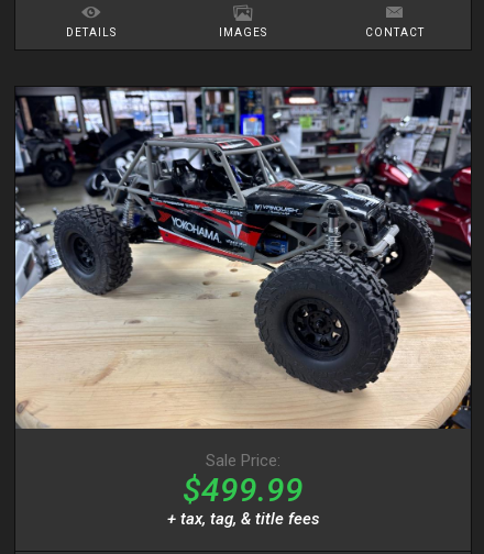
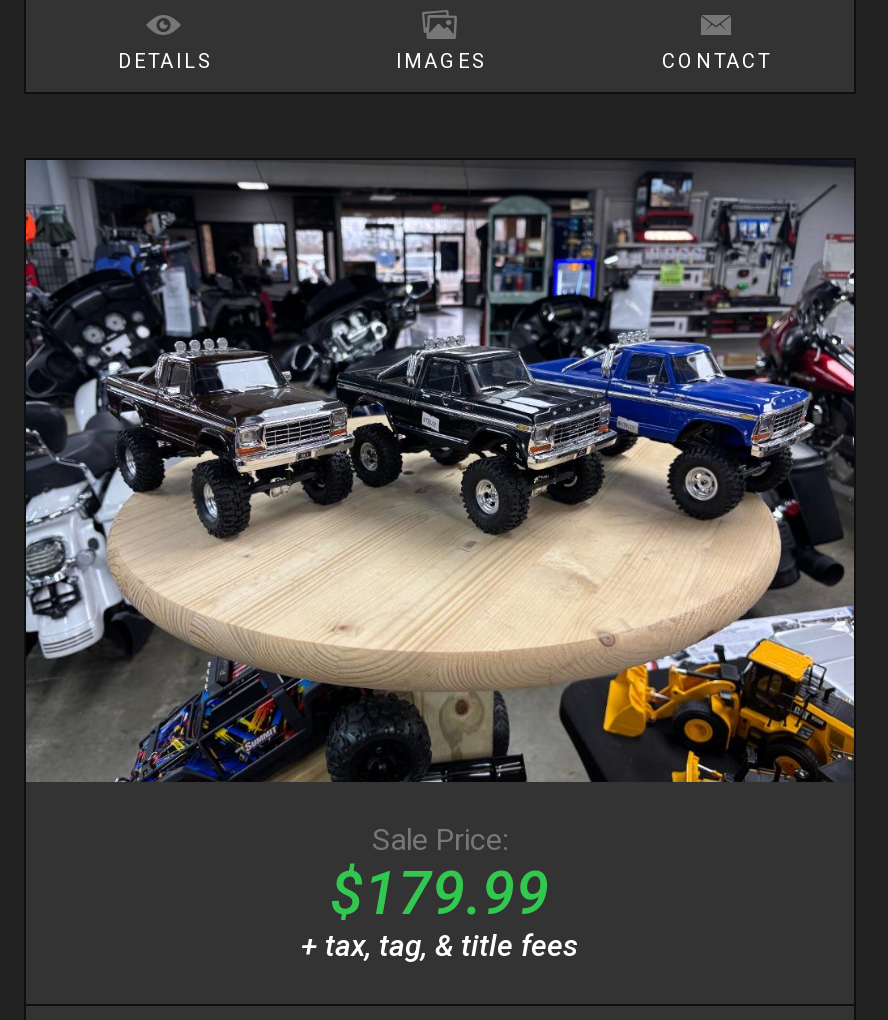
[14,86,472,509] [image] | $499.99 -> [24,160,856,928] [image] | $179.99

